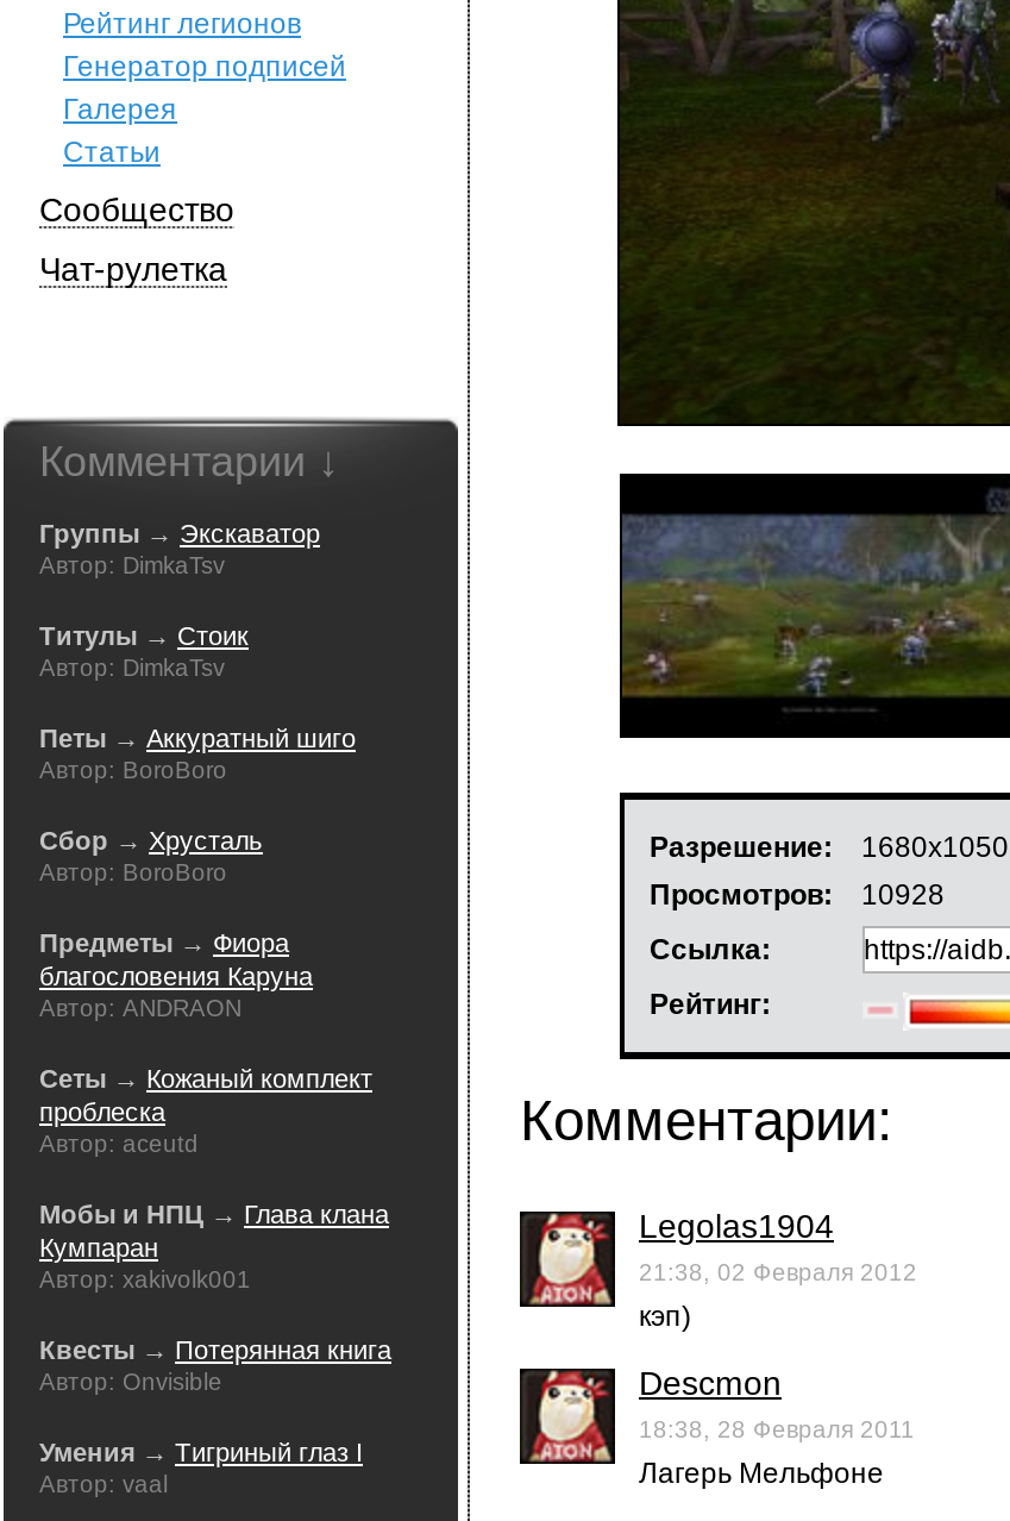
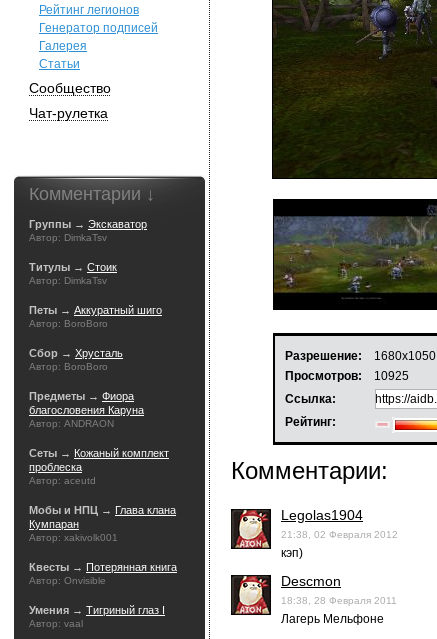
[650,878,945,912] Просмотров: 10928 -> [285,369,409,383] Просмотров: 10925

